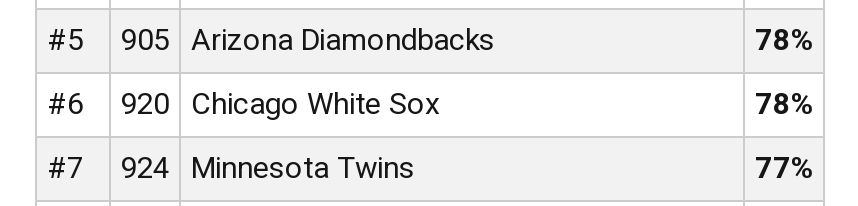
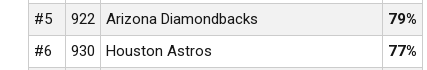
[47,22,495,58] #5 905 Arizona Diamondbacks -> [34,10,258,28] #5 922 Arizona Diamondbacks
[755,22,813,58] 78% -> [388,10,417,28] 79%
[47,86,813,186] 920 | Chicago White Sox | 78% | #7 | 924 | Minnesota Twins -> [71,42,212,60] 930 | Houston Astros

